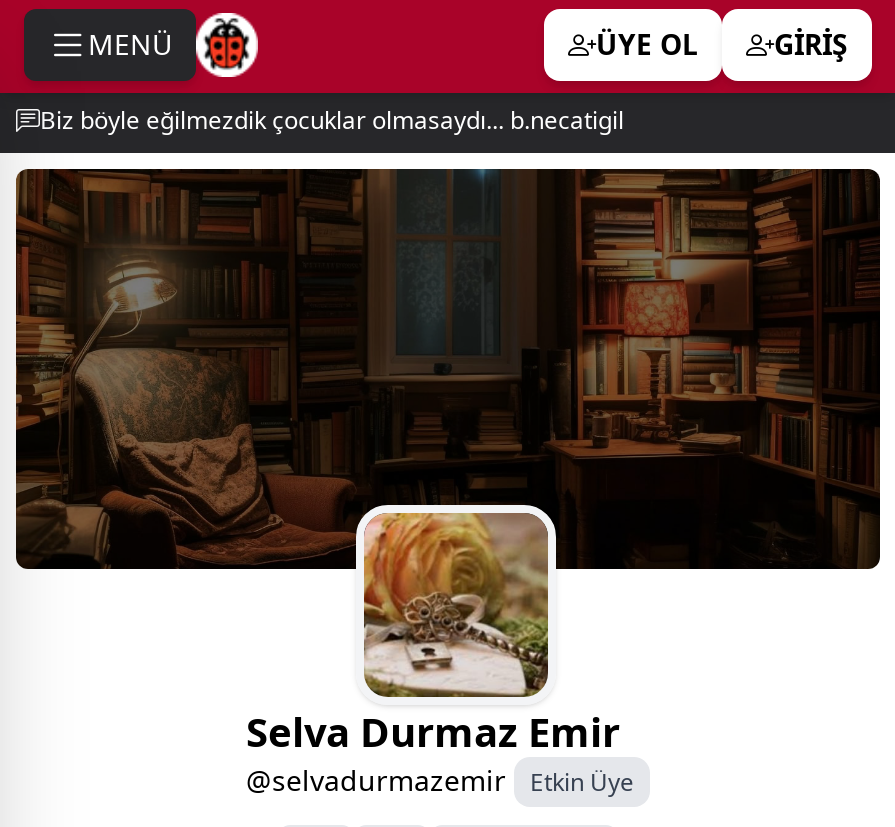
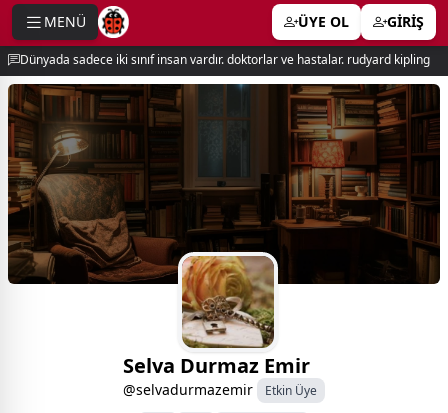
[40,103,624,137] Biz böyle eğilmezdik çocuklar olmasaydı... b.necatigil -> [20,51,430,68] Dünyada sadece iki sınıf insan vardır. doktorlar ve hastalar. rudyard kipling

